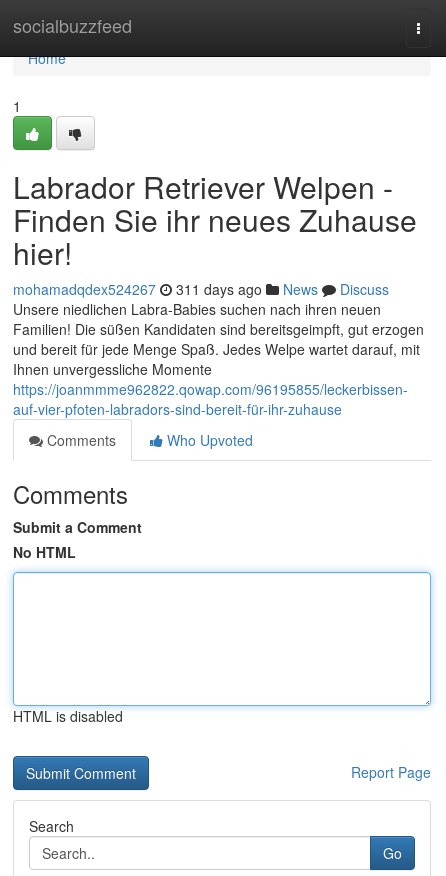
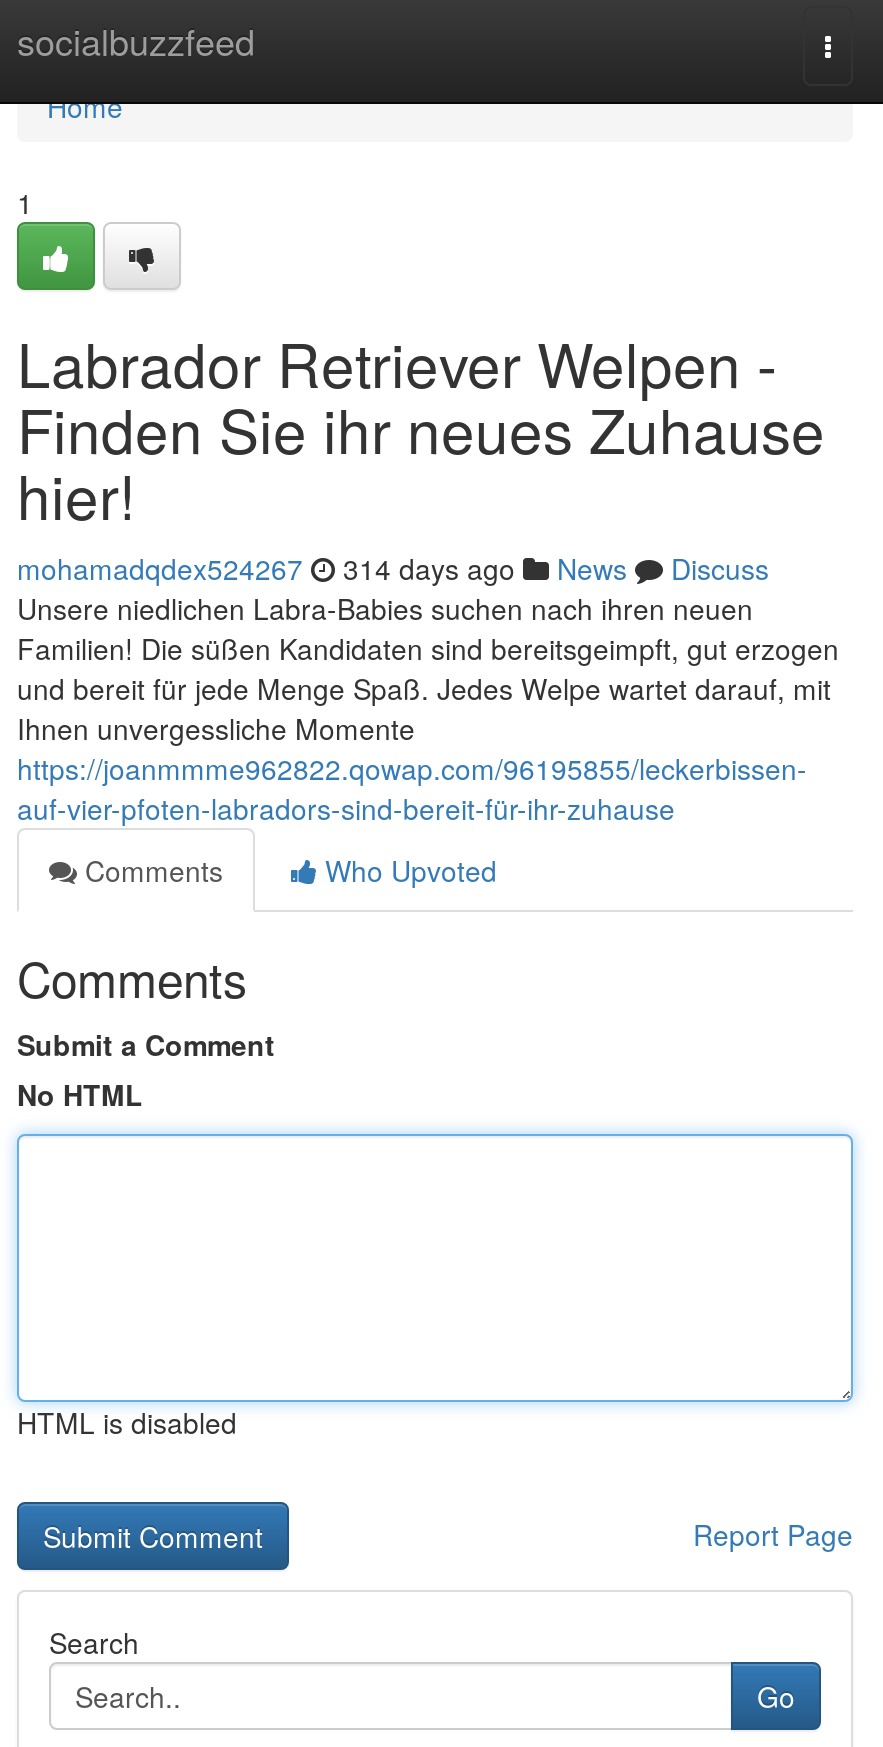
[13,279,389,299] mohamadqdex524267 311 days ago News Discuss -> [17,548,769,588] mohamadqdex524267 314 days ago News Discuss

